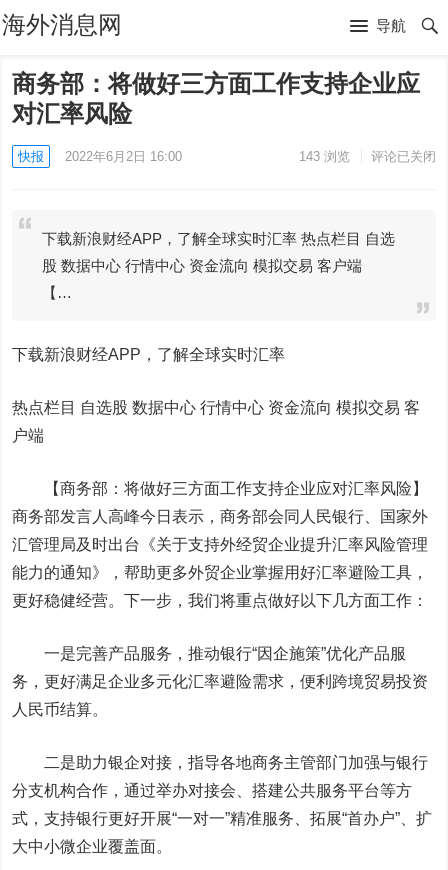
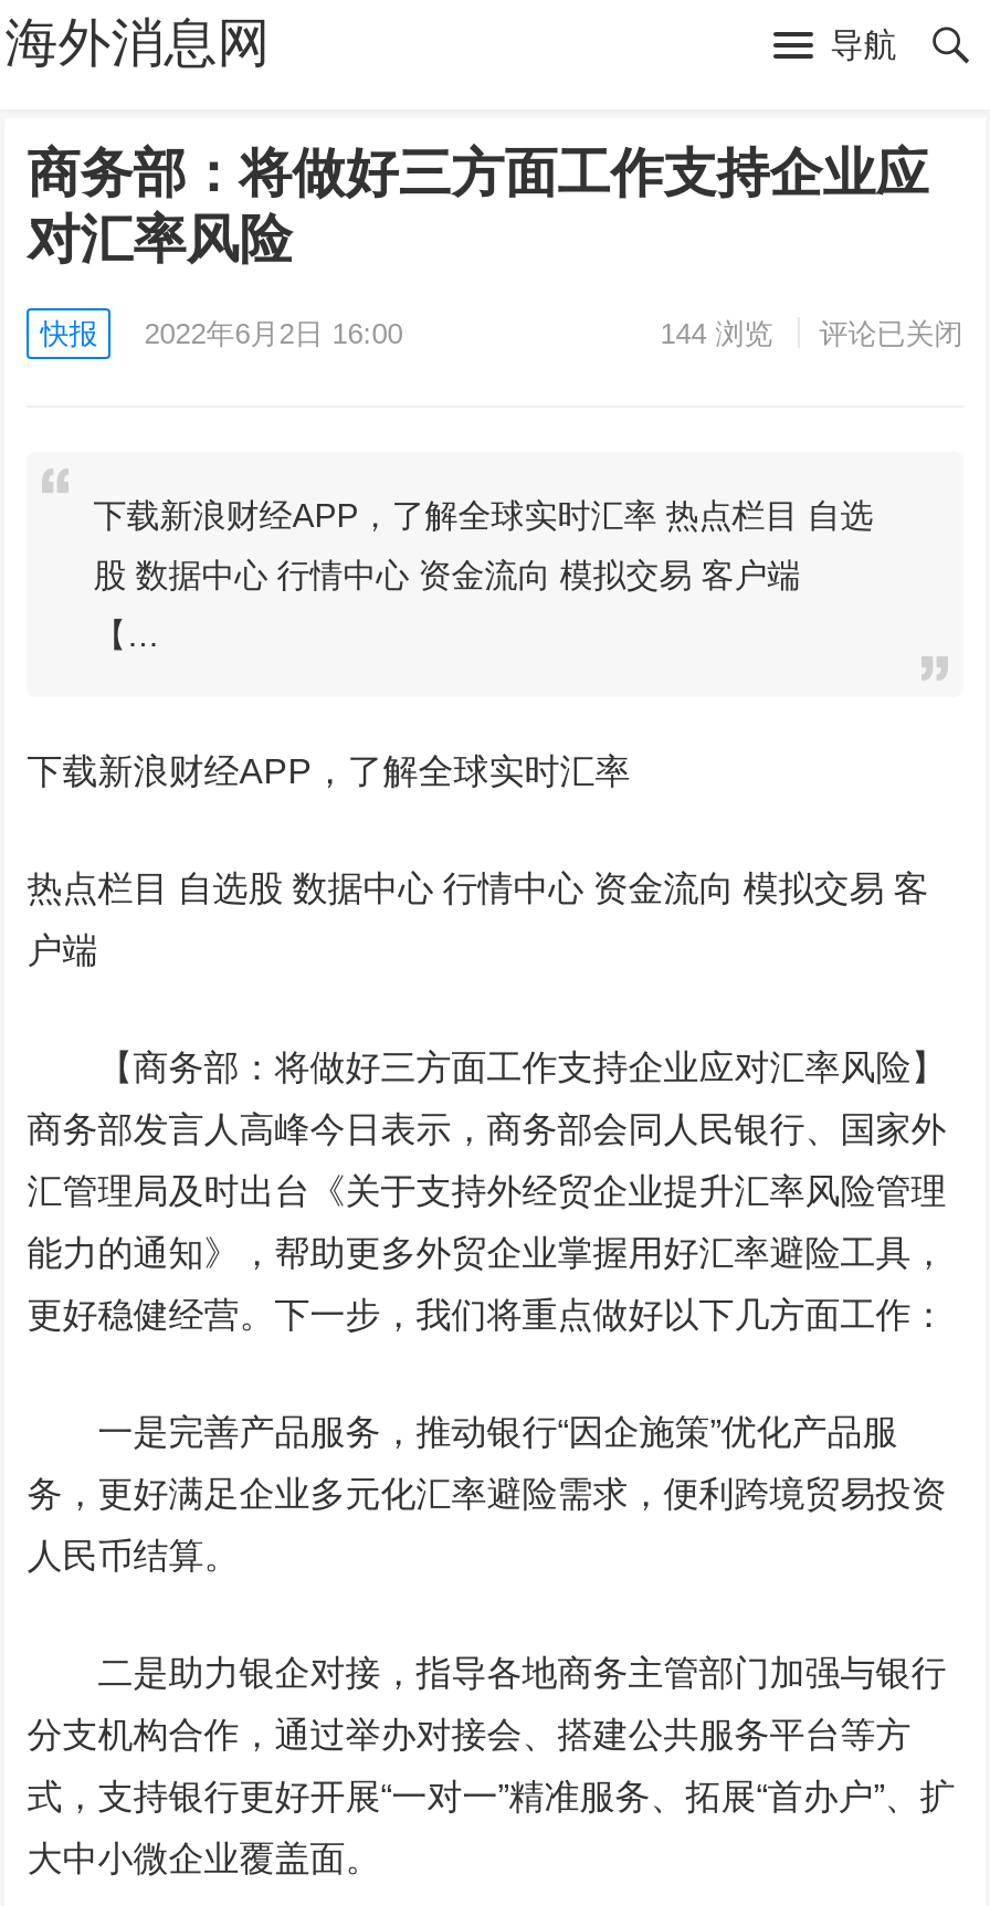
[299,149,436,164] 143浏览 评论已关闭 -> [660,317,963,350] 144浏览 评论已关闭

